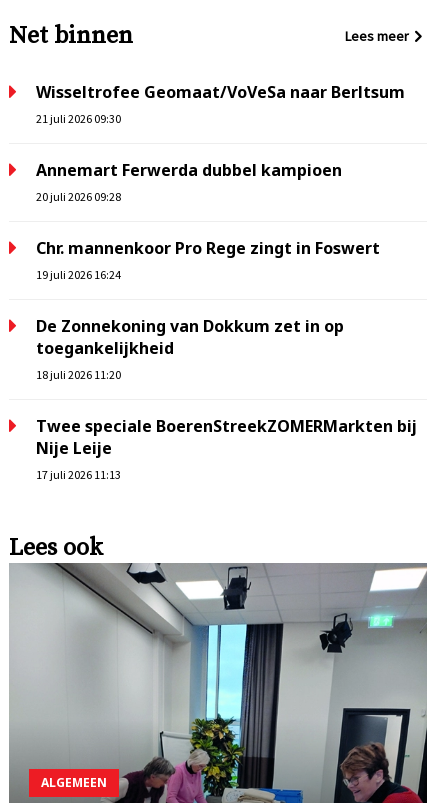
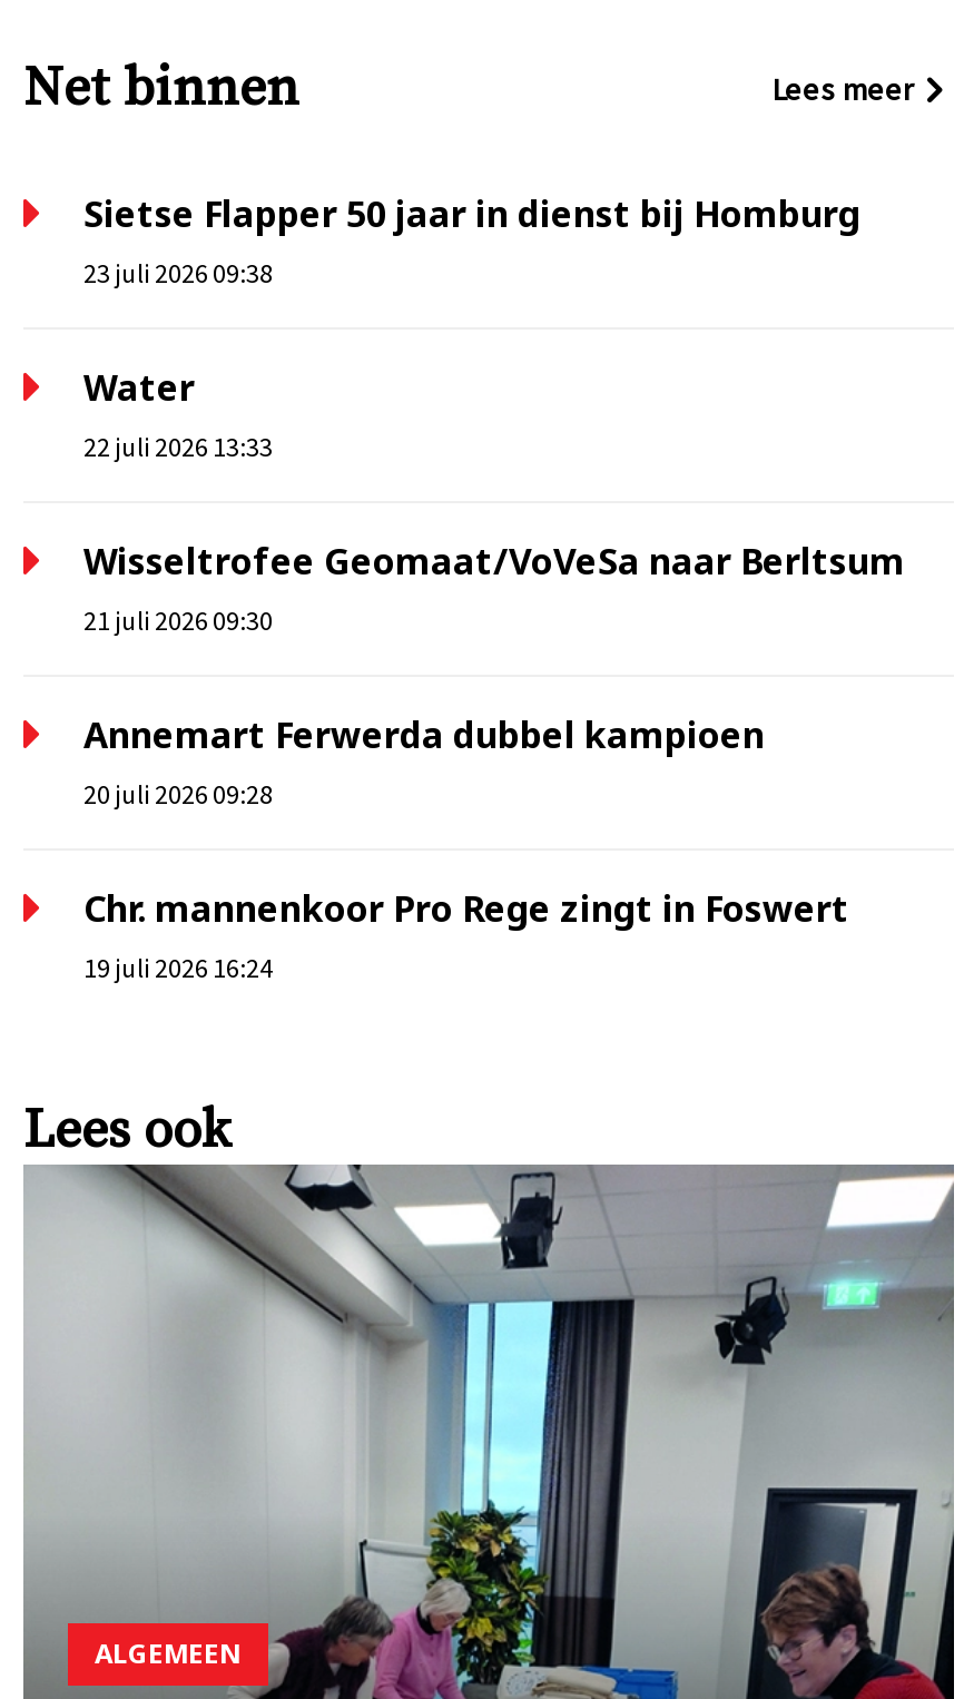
none -> [83,189,860,463] Sietse Flapper 50 jaar in dienst bij Homburg | 23 juli 2026 09:38 | Water | 22 juli 2026 13:33
moved [36,111,380,282] -> [83,603,849,985]: 21 juli 2026 09:30 | Annemart Ferwerda dubbel kampioen | 20 juli 2026 09:28 | Chr. mannenkoor Pro Rege zingt in Foswert | 19 juli 2026 16:24
[36,315,417,482] De Zonnekoning van Dokkum zet in op | toegankelijkheid | 18 juli 2026 11:20 | Twee speciale BoerenStreekZOMERMarkten bij | Nije Leije | 17 juli 2026 11:13 -> none

